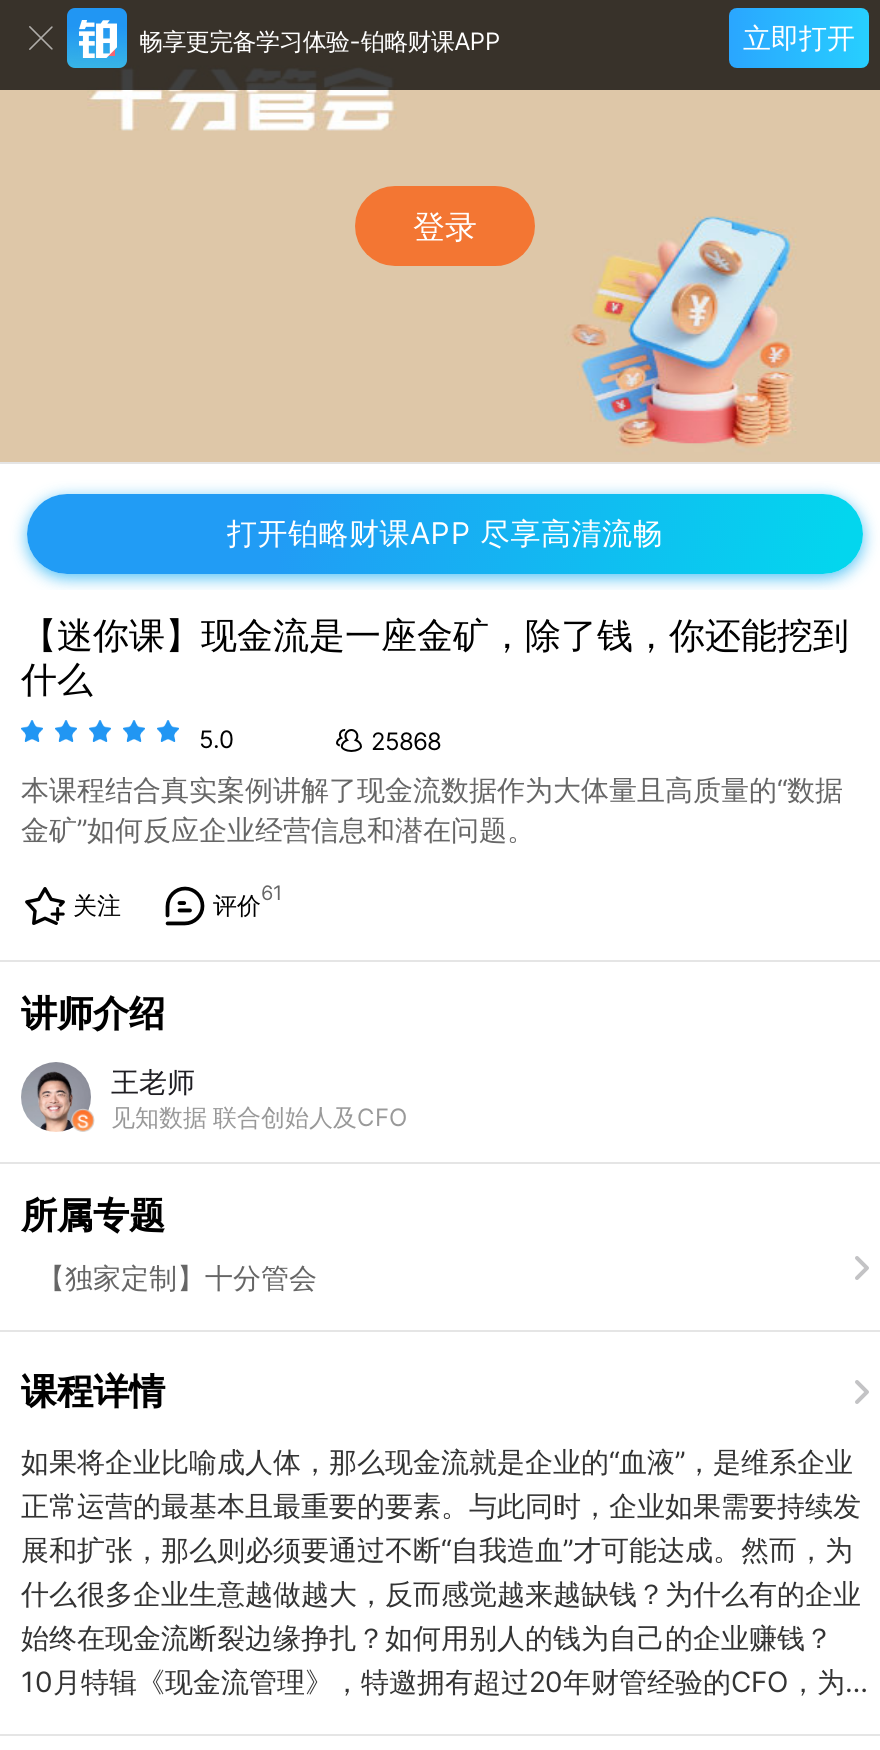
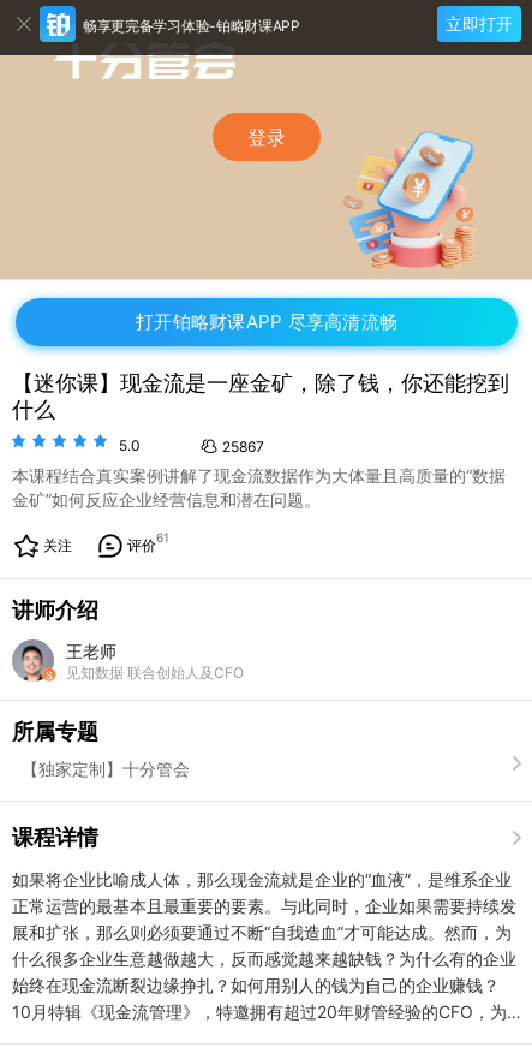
[371,726,441,756] 25868 -> [222,438,264,456] 25867

